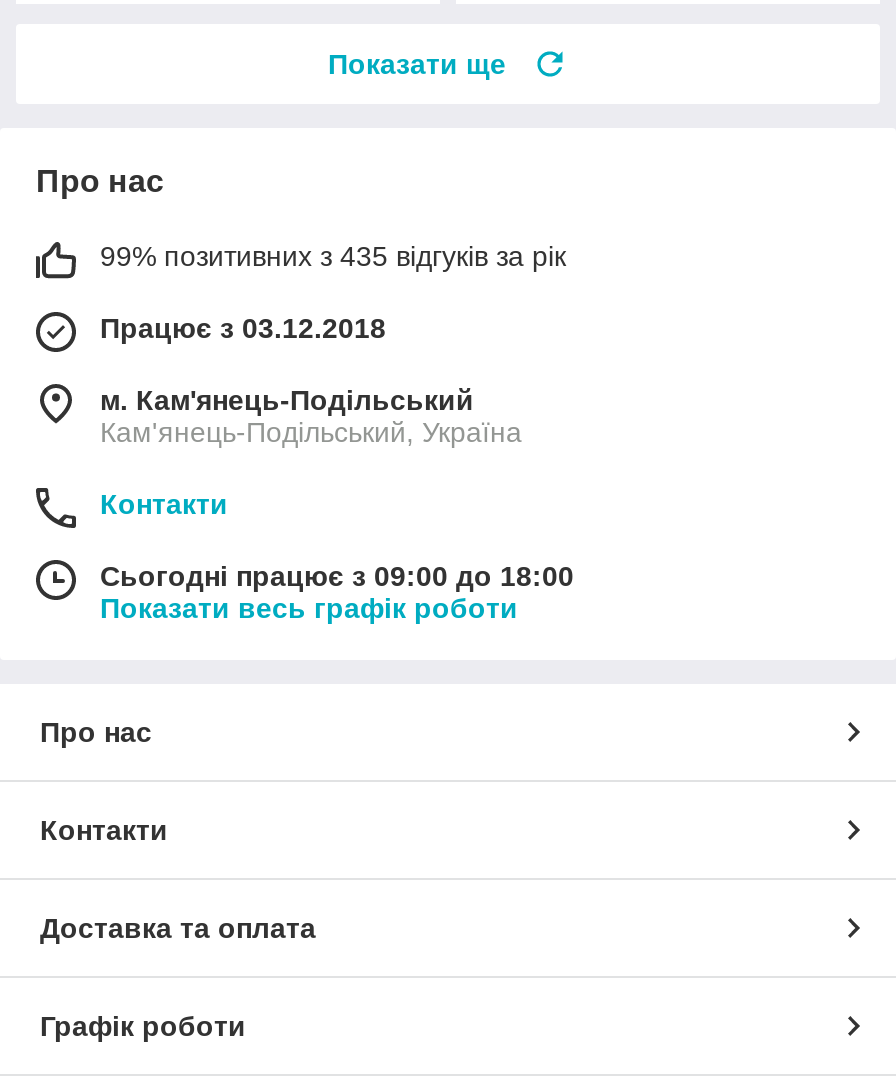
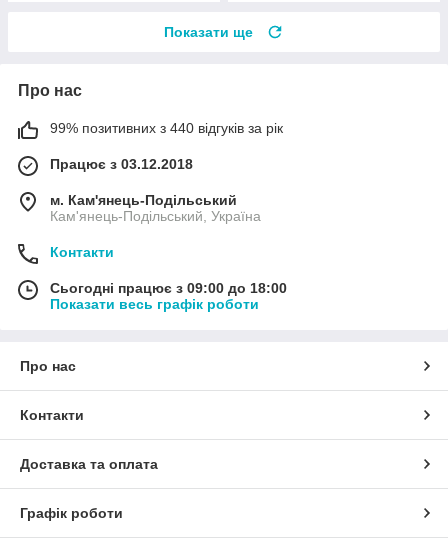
[100,241,566,273] 99% позитивних з 435 відгуків за рік -> [50,120,283,136] 99% позитивних з 440 відгуків за рік

